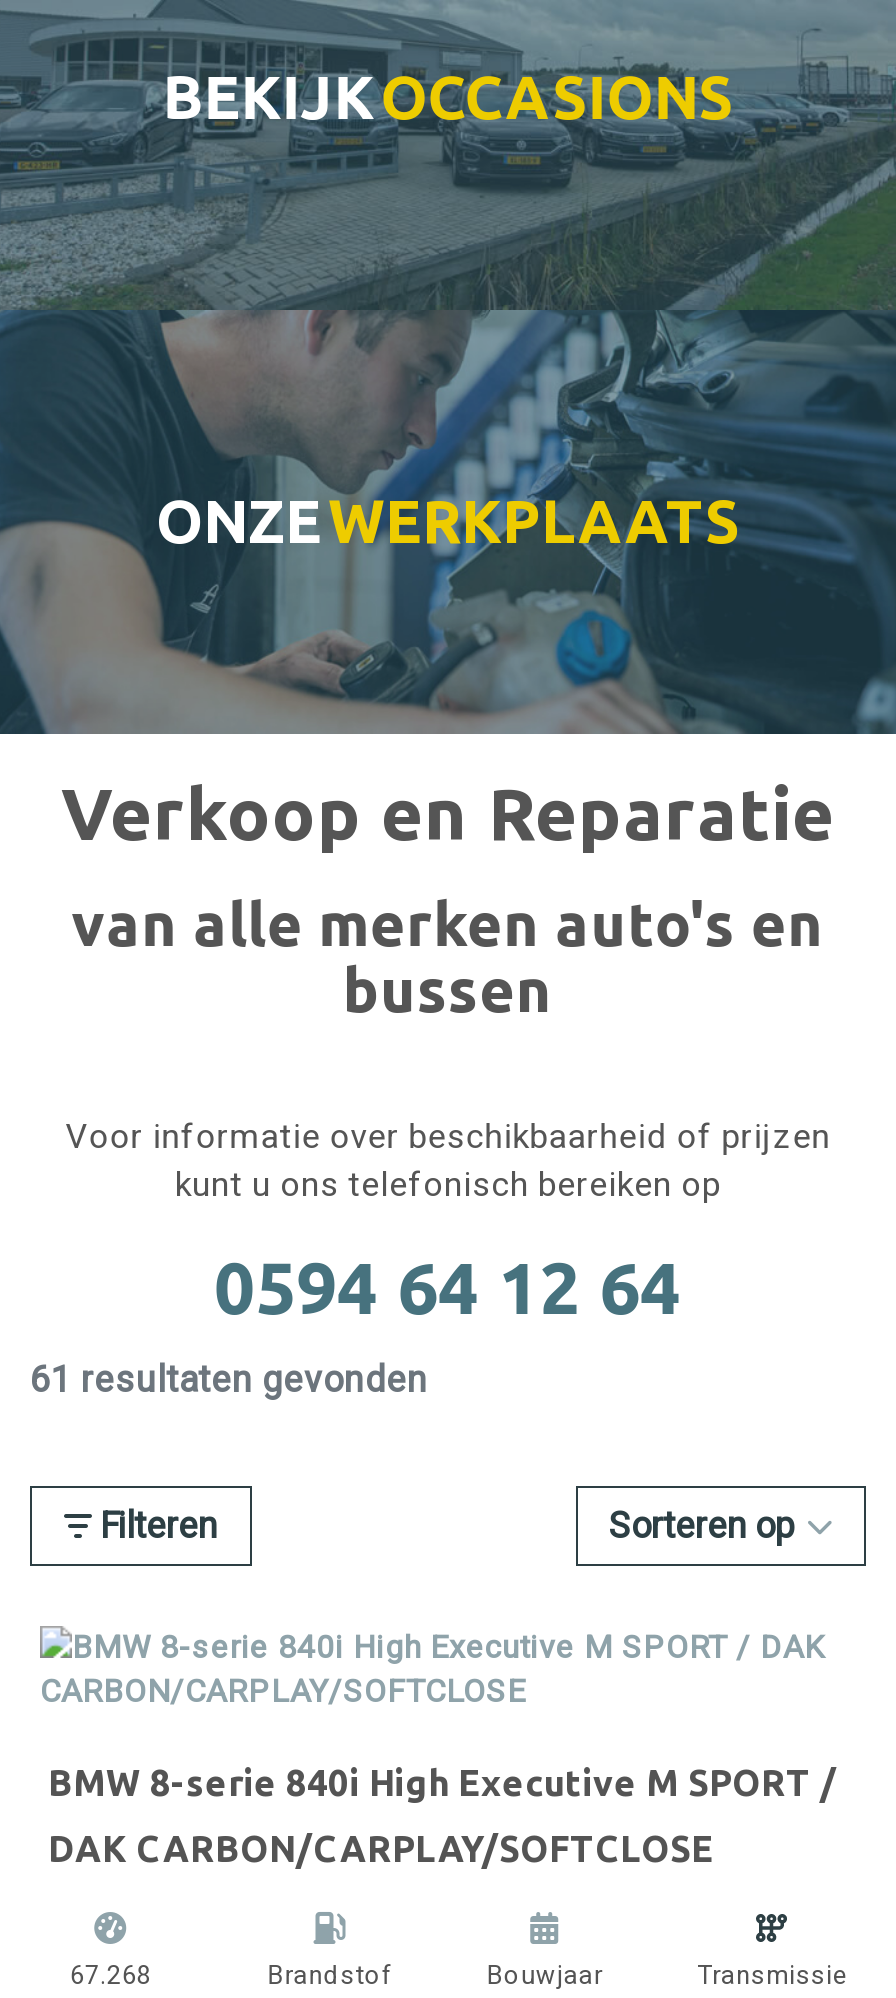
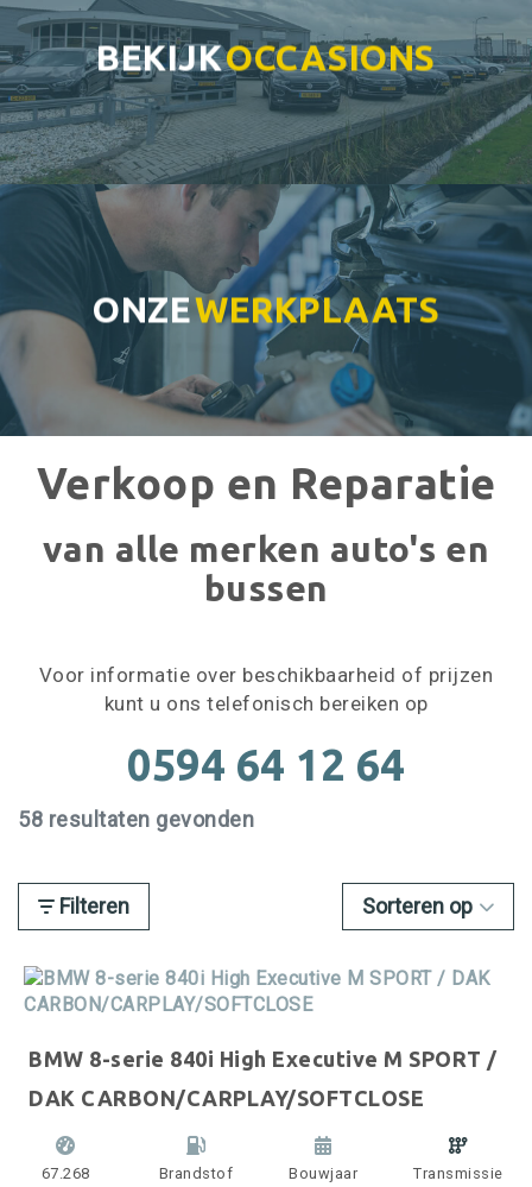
[30,1358,428,1400] 61 resultaten gevonden -> [18,807,254,832] 58 resultaten gevonden

